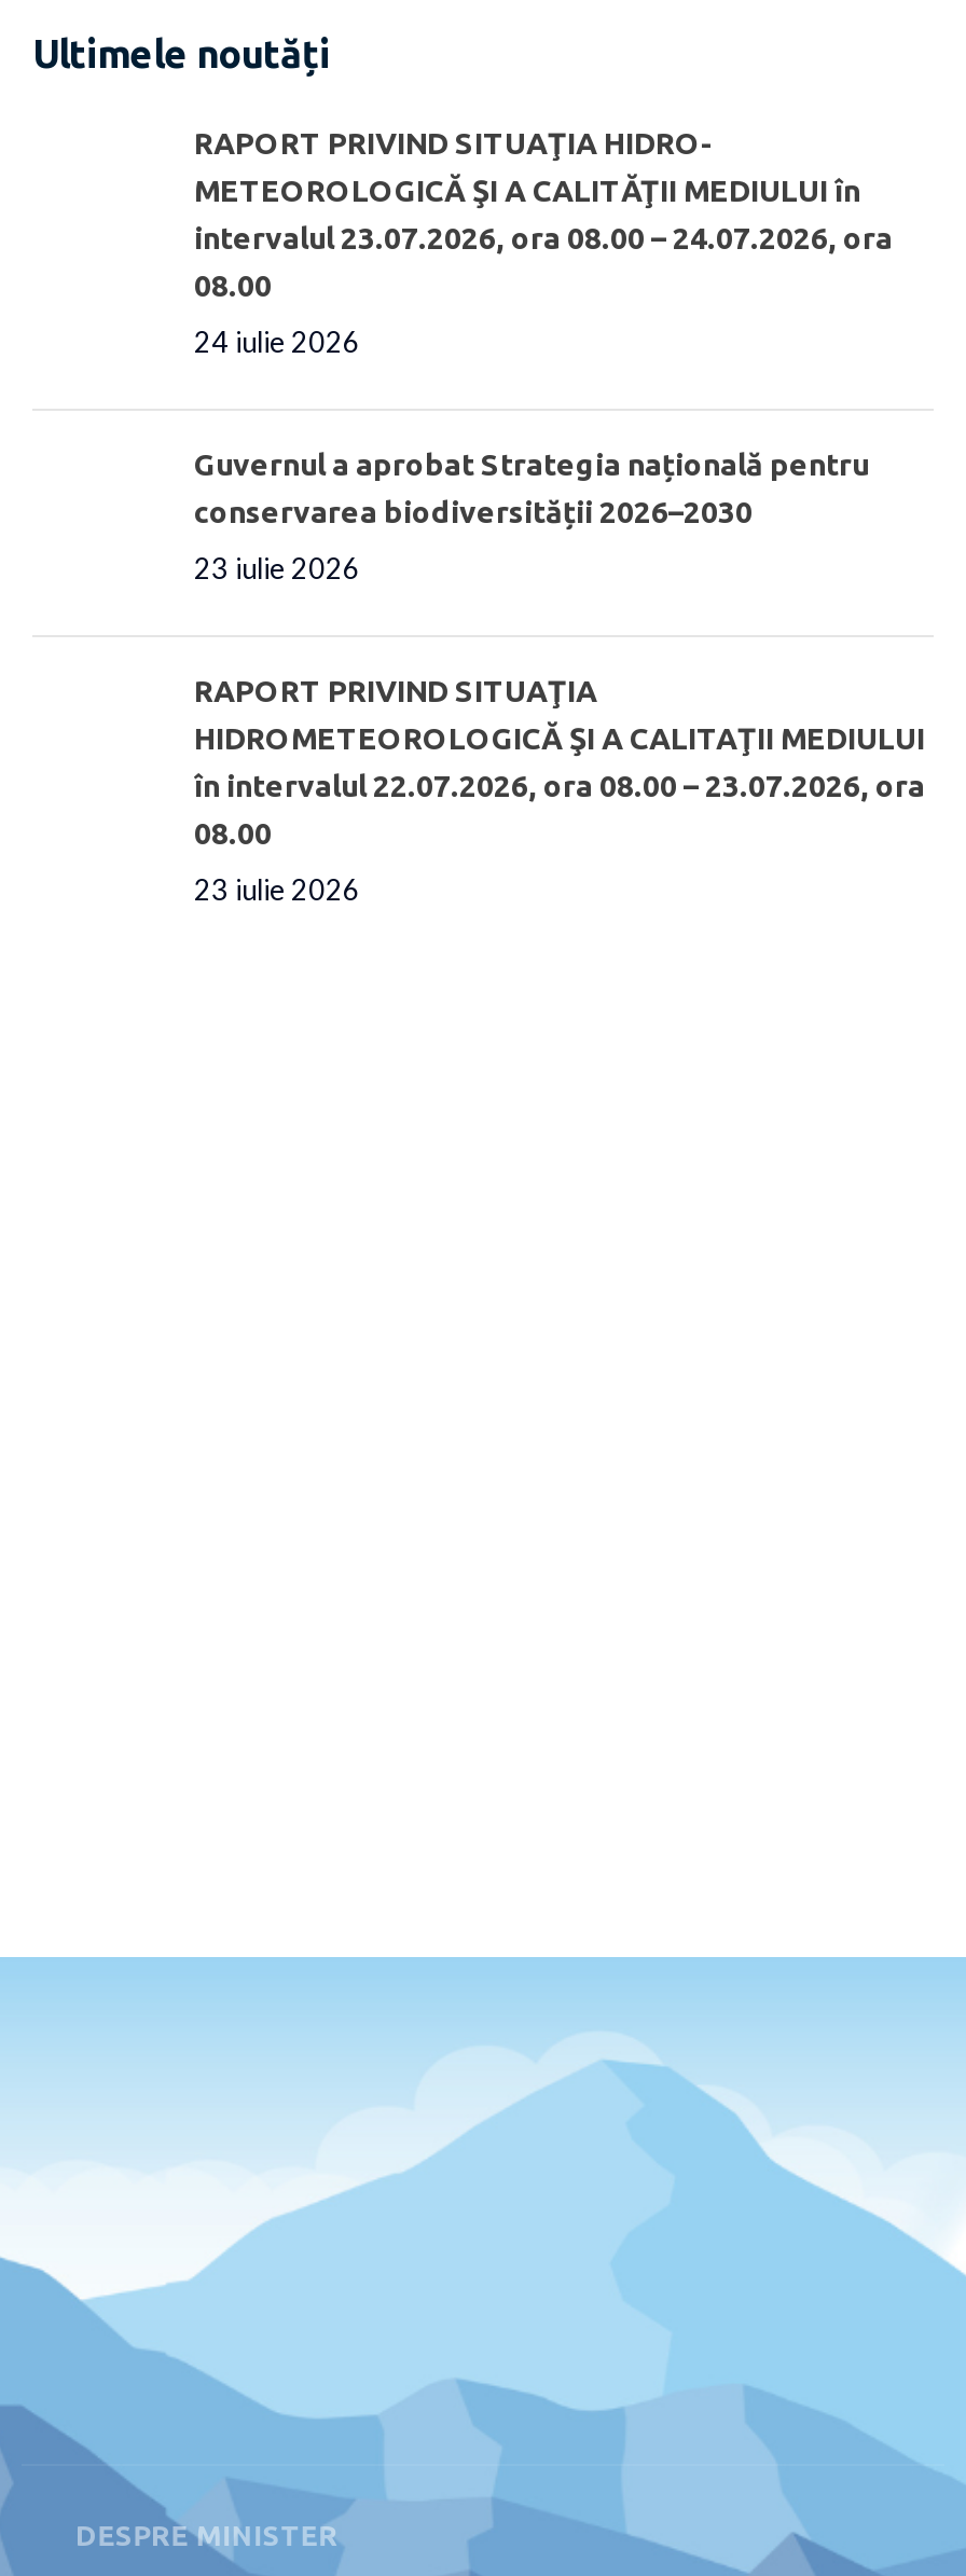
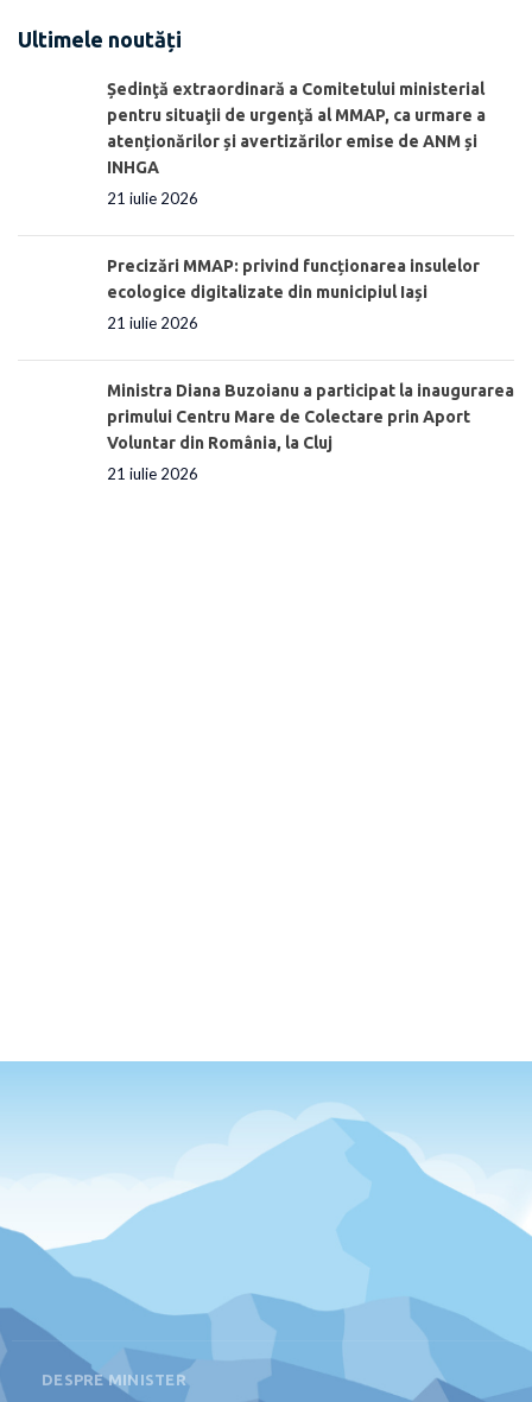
[194,126,893,303] RAPORT PRIVIND SITUAŢIA HIDRO- | METEOROLOGICĂ ŞI A CALITĂŢII MEDIULUI în | intervalul 23.07.2026, ora 08.00 – 24.07.2026, ora | 08.00 -> [107,80,486,177] Ședinţă extraordinară a Comitetului ministerial | pentru situaţii de urgenţă al MMAP, ca urmare a | atenționărilor și avertizărilor emise de ANM și | INHGA
[194,325,360,359] 24 iulie 2026 -> [107,189,198,208] 21 iulie 2026
[194,447,869,529] Guvernul a aprobat Strategia națională pentru | conservarea biodiversității 2026–2030 -> [107,256,480,302] Precizări MMAP: privind funcționarea insulelor | ecologice digitalizate din municipiul Iași
[194,551,360,586] 23 iulie 2026 -> [107,313,198,332] 21 iulie 2026
[194,674,925,851] RAPORT PRIVIND SITUAŢIA | HIDROMETEOROLOGICĂ ŞI A CALITAŢII MEDIULUI | în intervalul 22.07.2026, ora 08.00 – 23.07.2026, ora | 08.00 -> [107,381,514,452] Ministra Diana Buzoianu a participat la inaugurarea | primului Centru Mare de Colectare prin Aport | Voluntar din România, la Cluj
[194,872,360,907] 23 iulie 2026 -> [107,464,198,483] 21 iulie 2026

